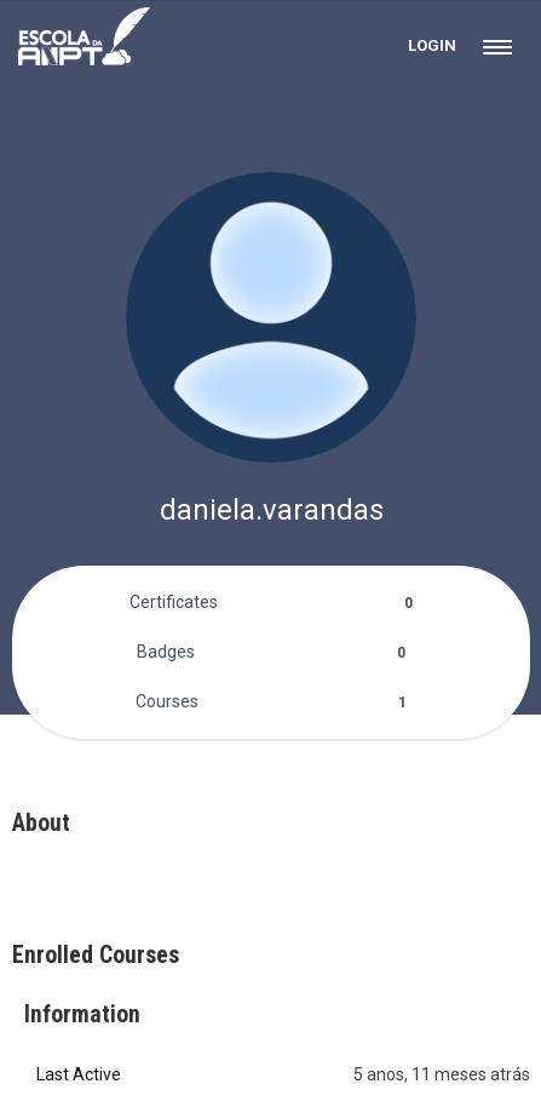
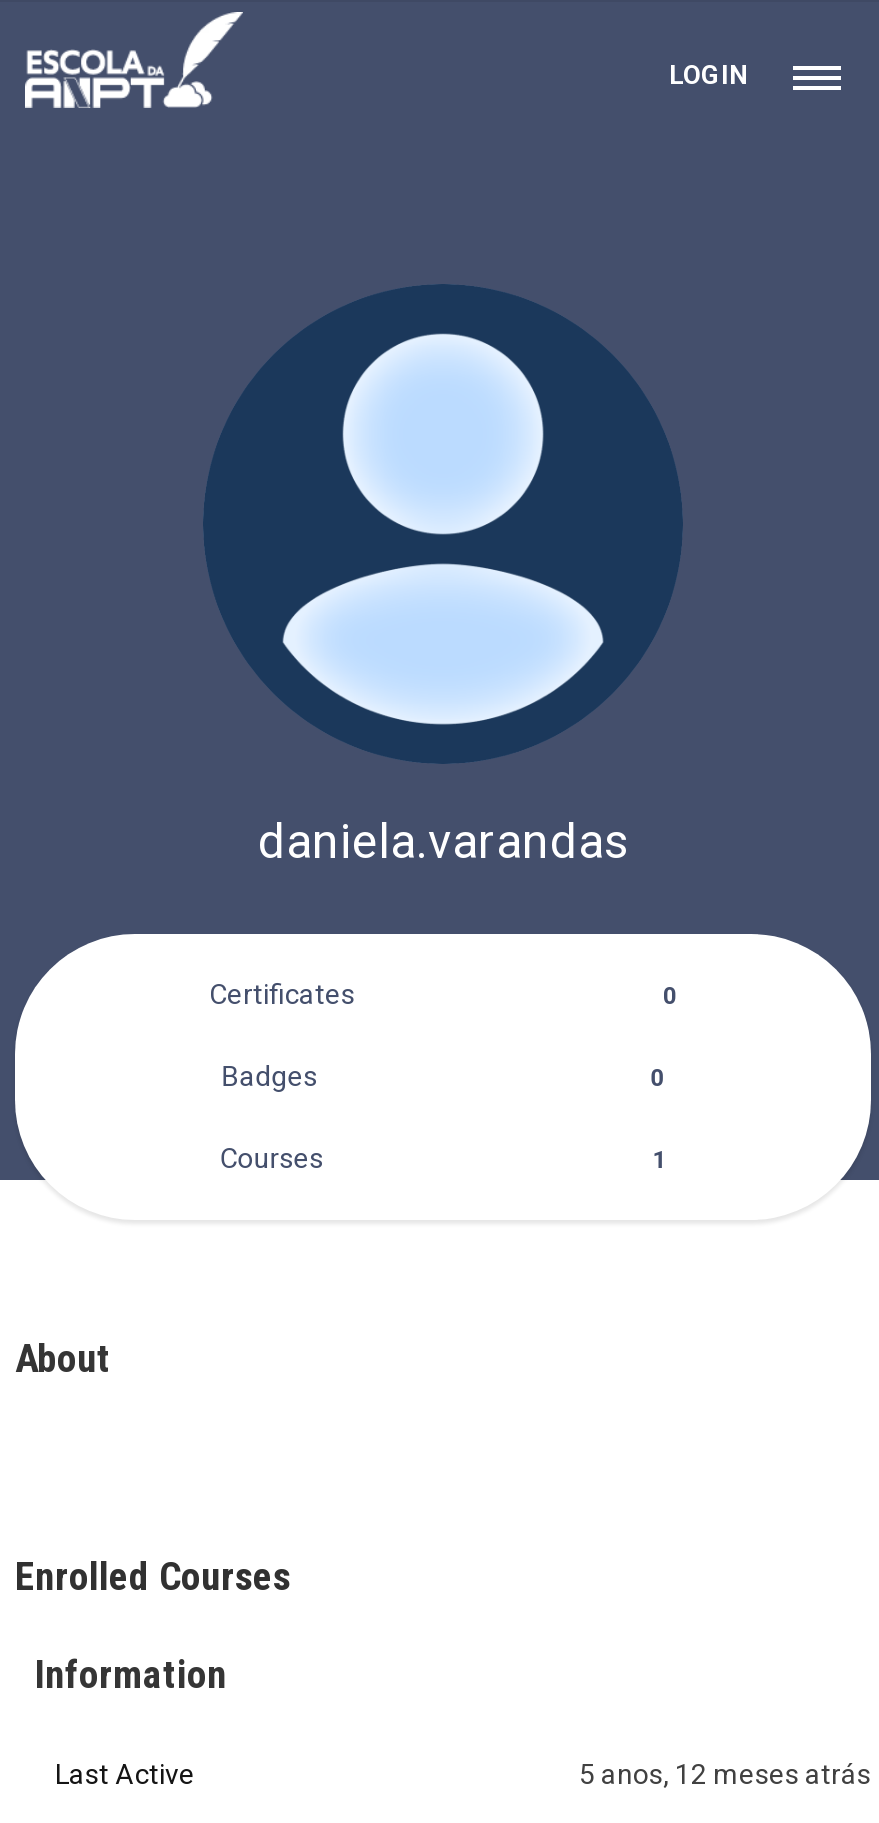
[353,1065,530,1084] 5 anos, 11 meses atrás -> [579,1758,871,1790] 5 anos, 12 meses atrás

